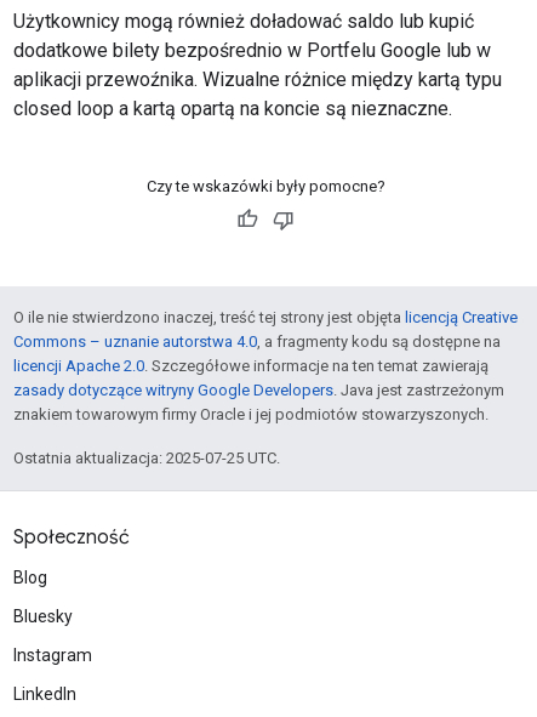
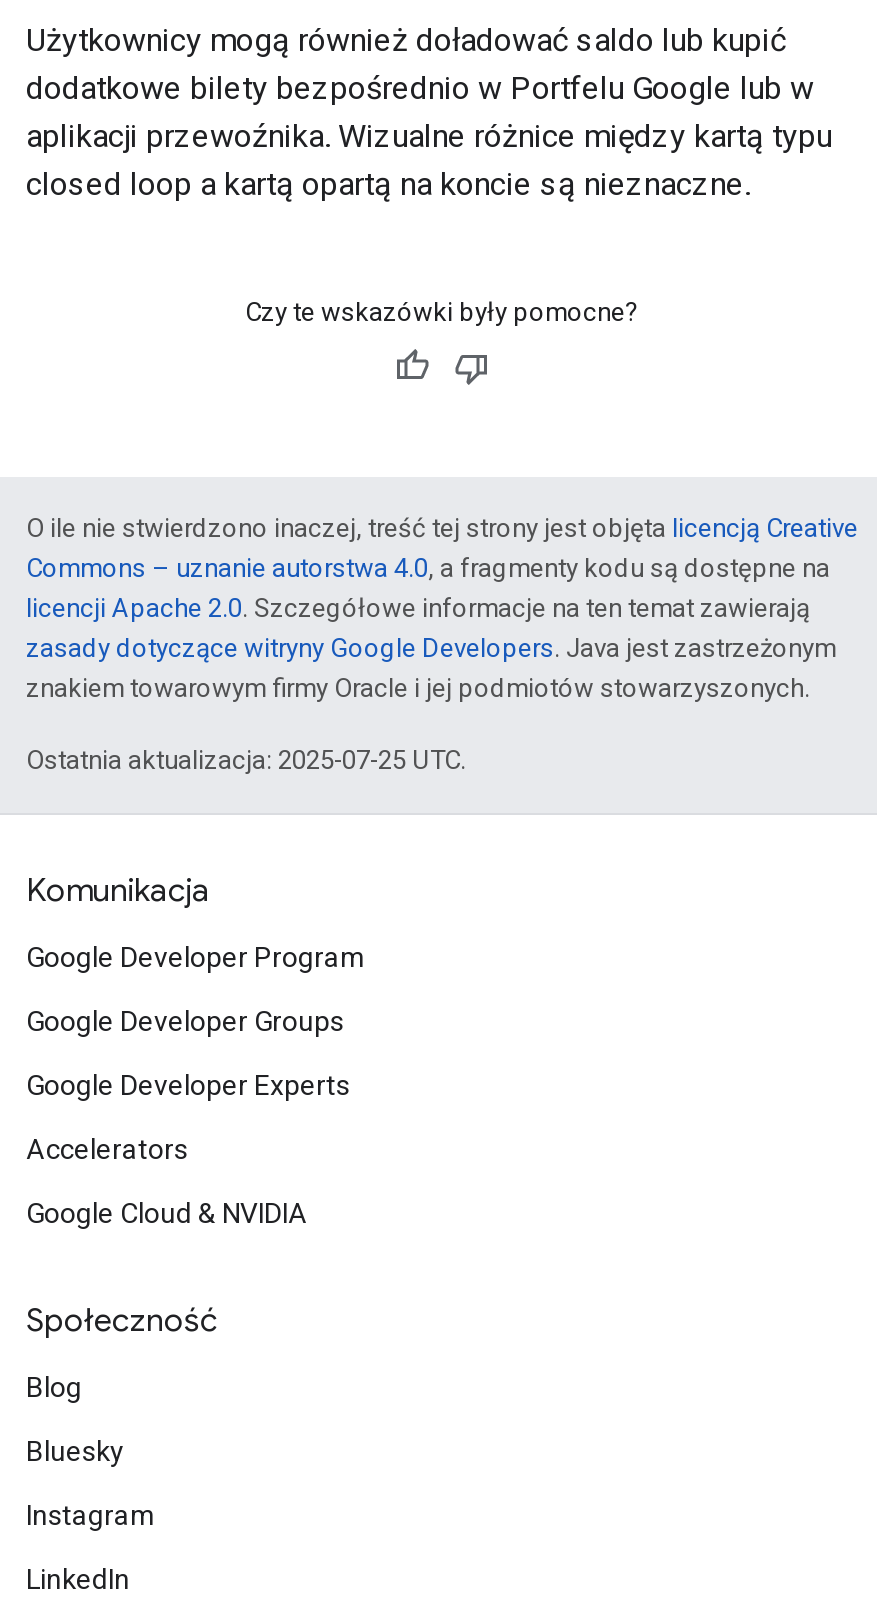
none -> [26,872,366,1230] Komunikacja | Google Developer Program | Google Developer Groups | Google Developer Experts | Accelerators | Google Cloud & NVIDIA

